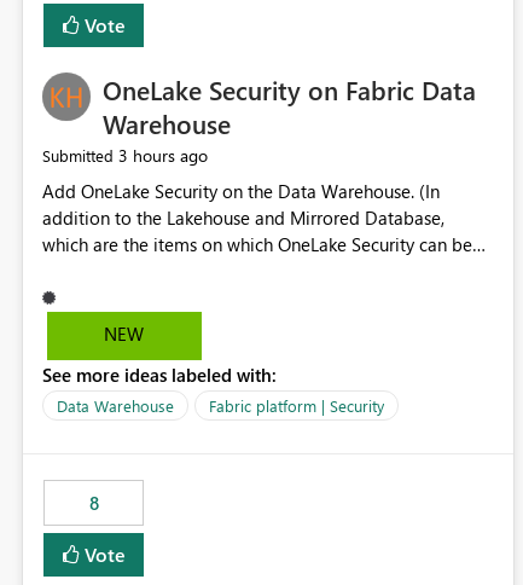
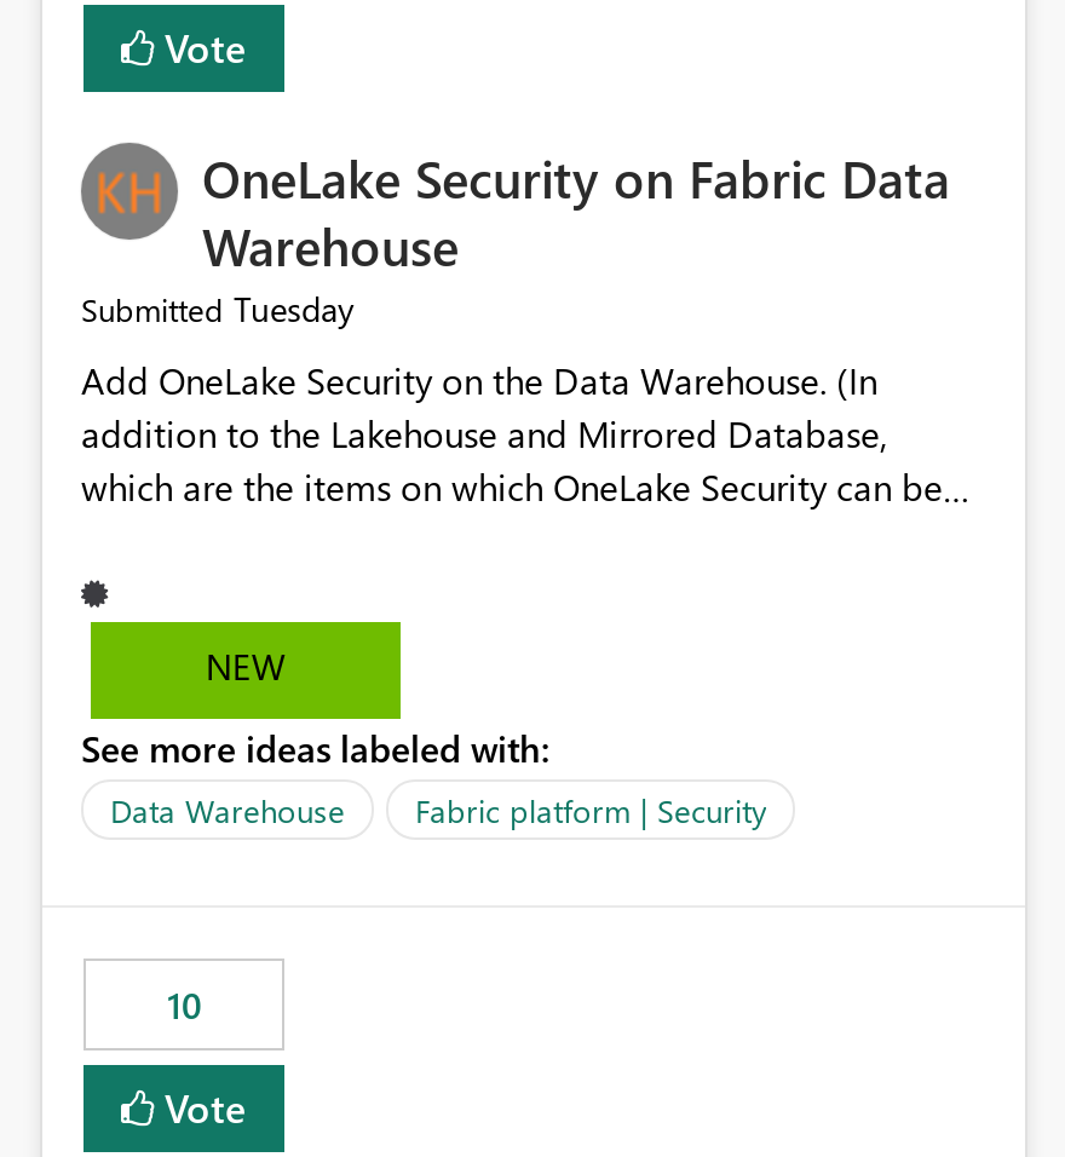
[42,144,208,167] Submitted 3 hours ago -> [81,287,355,333] Submitted Tuesday
[89,491,98,515] 8 -> [167,981,201,1030] 10

